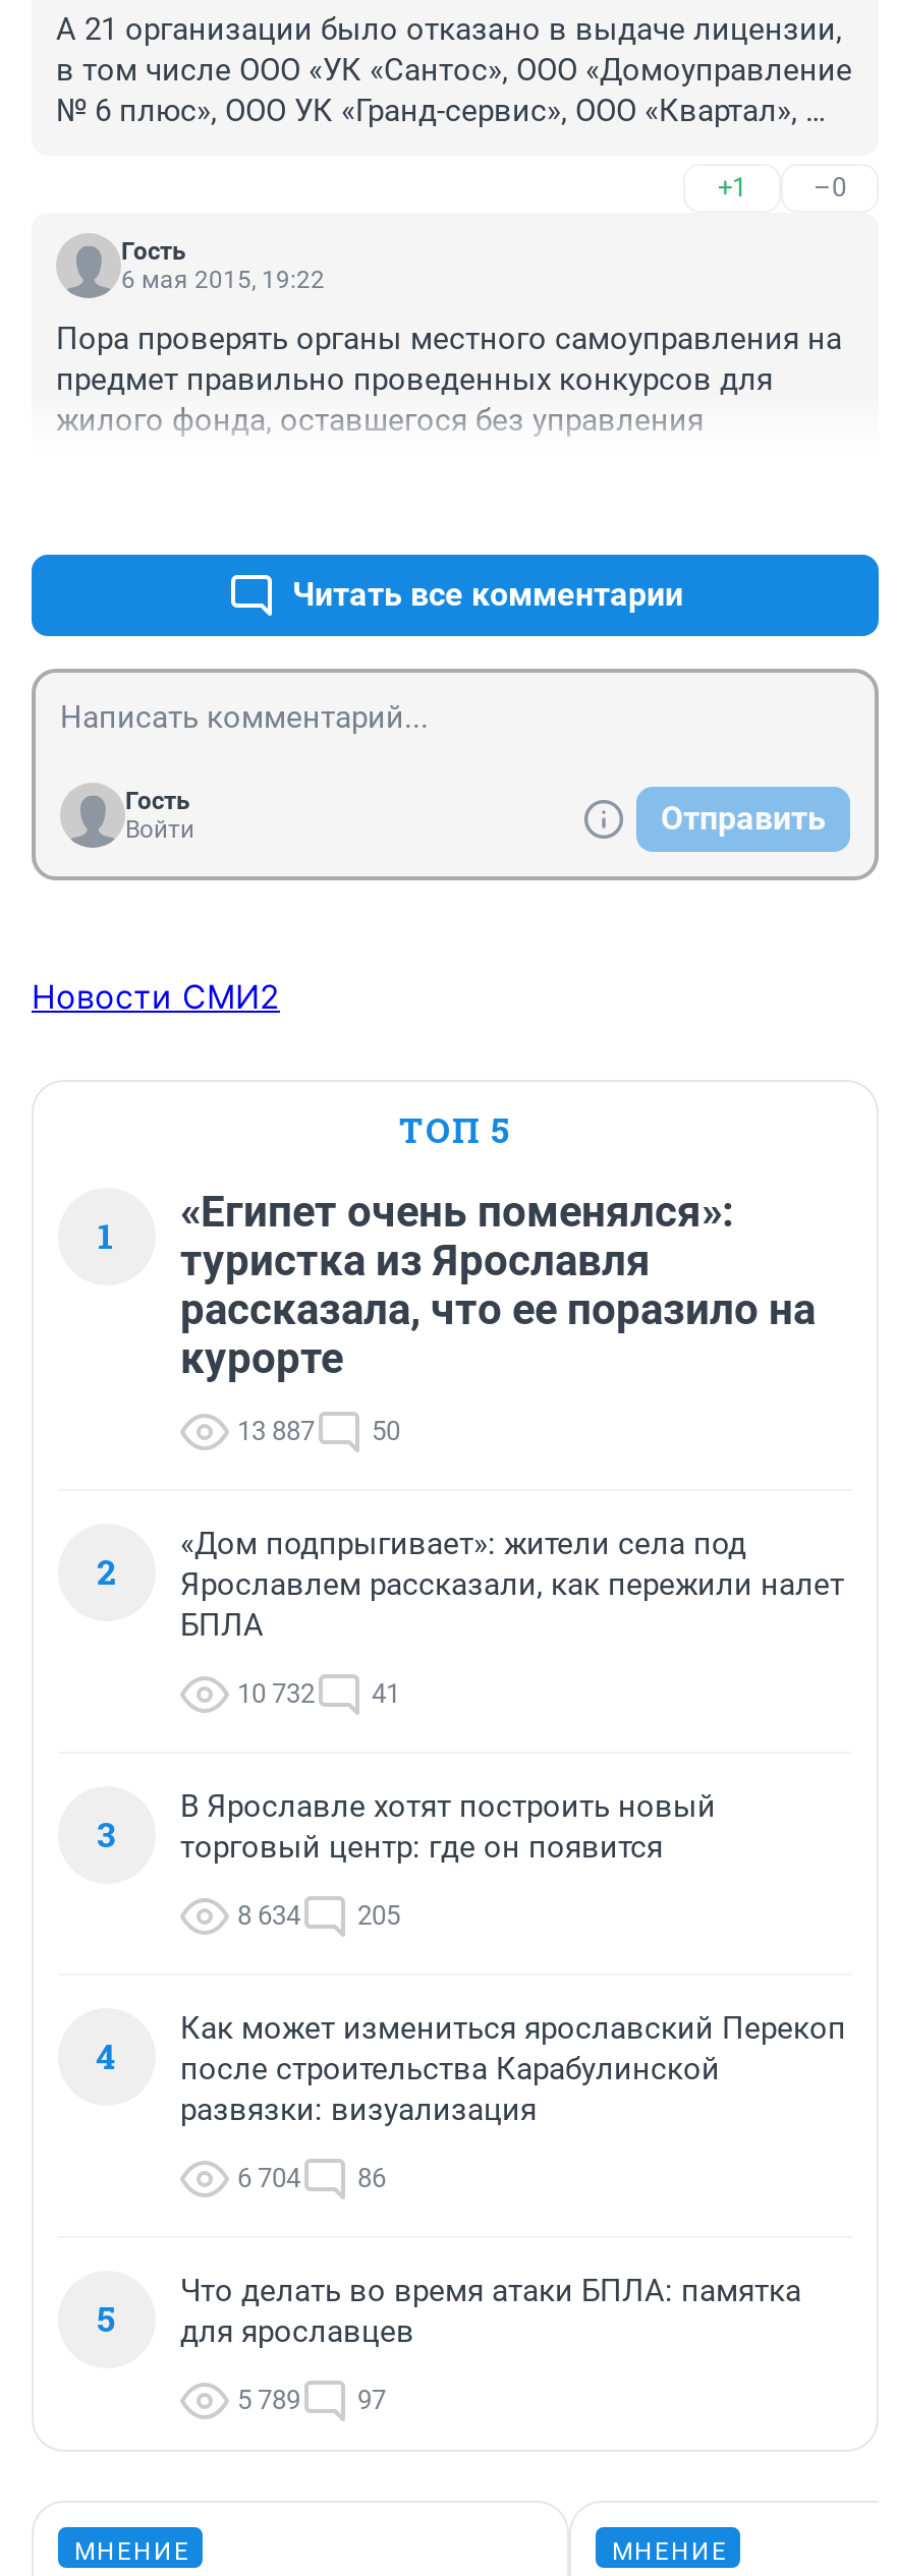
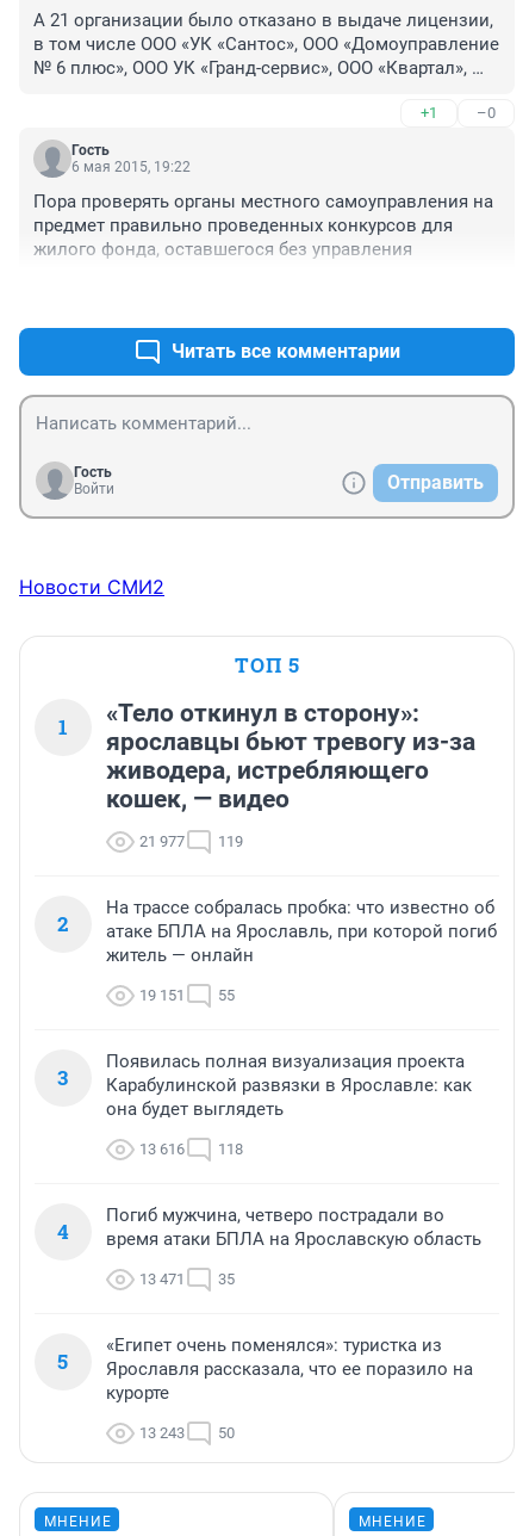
[180,1188,816,1383] «Египет очень поменялся»: | туристка из Ярославля | рассказала, что ее поразило на | курорте -> [106,699,475,813] «Тело откинул в сторону»: | ярославцы бьют тревогу из-за | живодера, истребляющего | кошек, — видео
[237,1416,400,1446] 13 887 | 50 -> [139,833,243,850] 21 977 | 119
[180,1526,844,1644] «Дом подпрыгивает»: жители села под | Ярославлем рассказали, как пережили налет | БПЛА -> [106,897,497,966] На трассе собралась пробка: что известно об | атаке БПЛА на Ярославль, при которой погиб | житель — онлайн
[237,1679,400,1709] 10 732 | 41 -> [139,986,235,1004] 19 151 | 55
[180,1788,716,1866] В Ярославле хотят построить новый | торговый центр: где он появится -> [106,1051,472,1120] Появилась полная визуализация проекта | Карабулинской развязки в Ярославле: как | она будет выглядеть
[237,1900,400,1931] 8 634 | 205 -> [139,1140,243,1158] 13 616 | 118
[180,2010,846,2128] Как может измениться ярославский Перекоп | после строительства Карабулинской | развязки: визуализация -> [106,1205,481,1250] Погиб мужчина, четверо пострадали во | время атаки БПЛА на Ярославскую область
[237,2163,386,2194] 6 704 | 86 -> [139,1270,235,1288] 13 471 | 35
[180,2273,801,2350] Что делать во время атаки БПЛА: памятка | для ярославцев -> [106,1335,473,1404] «Египет очень поменялся»: туристка из | Ярославля рассказала, что ее поразило на | курорте
[237,2385,386,2415] 5 789 | 97 -> [139,1424,235,1442] 13 243 | 50

